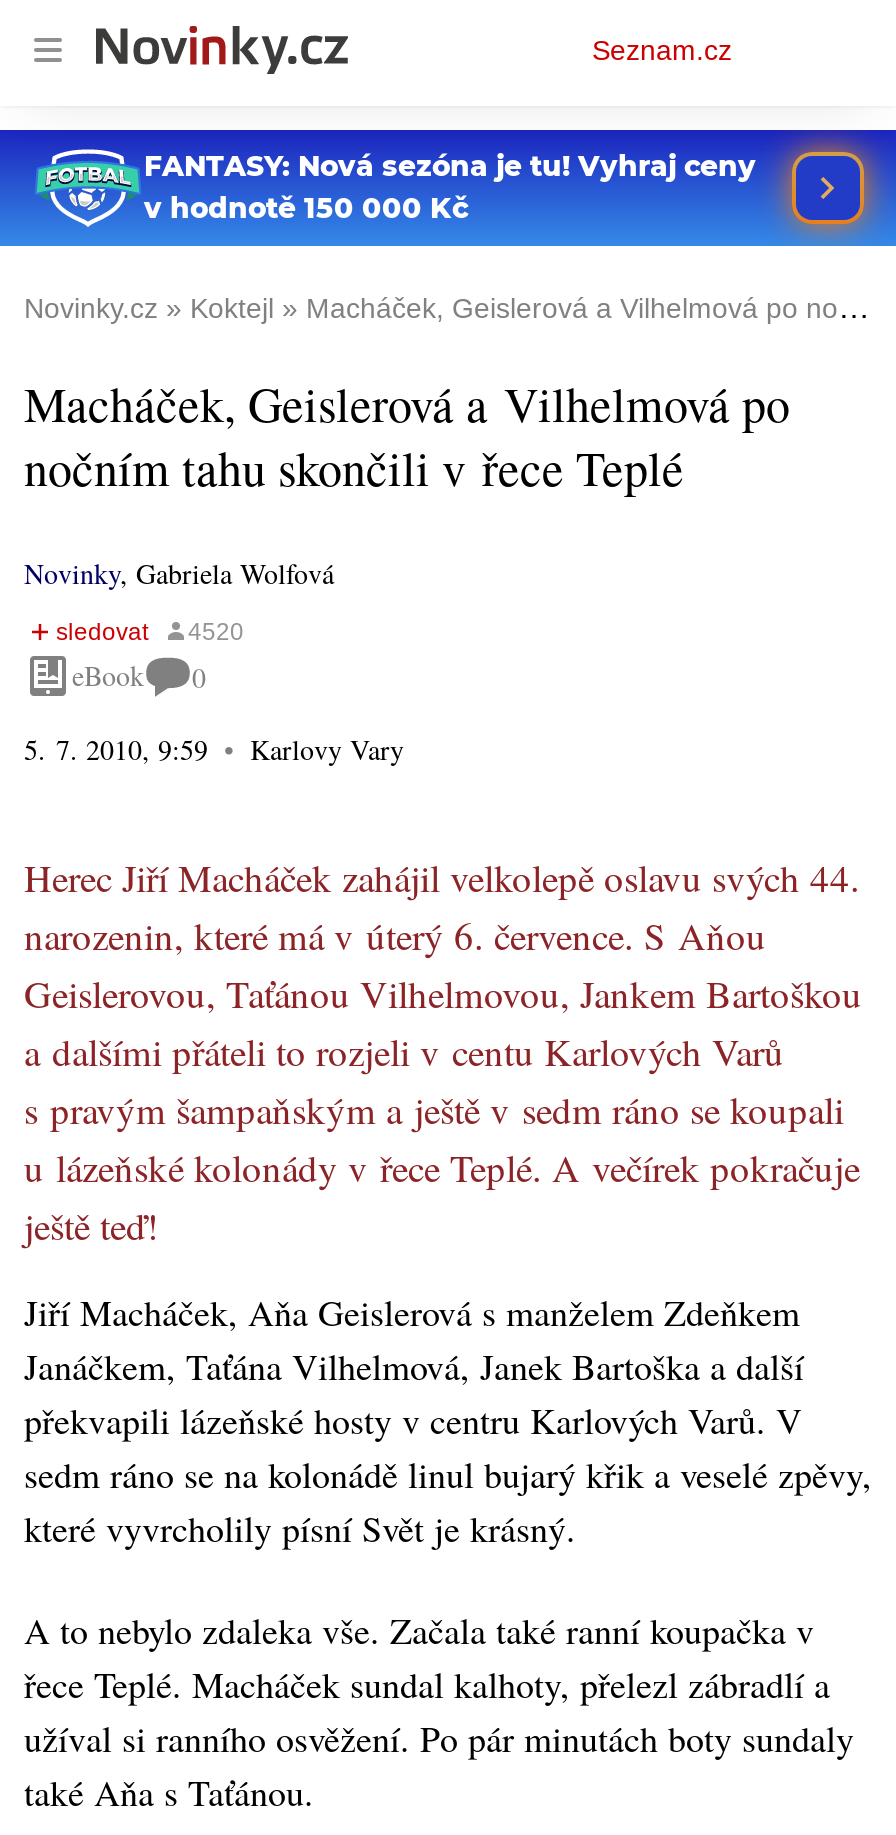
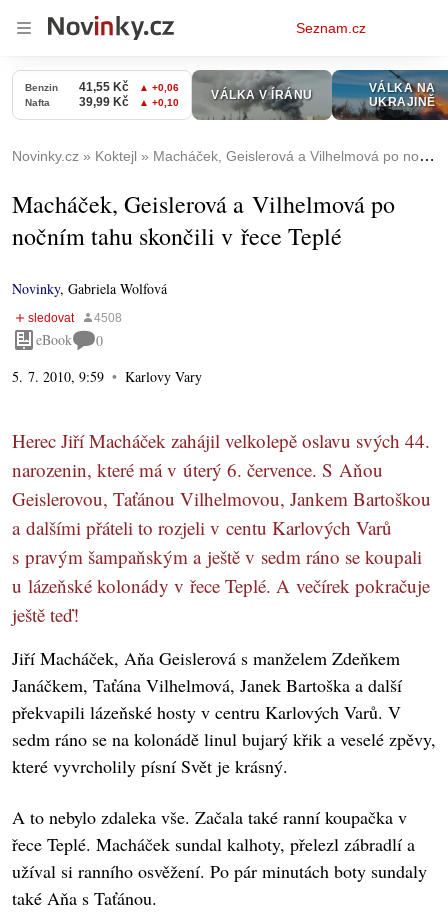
[6,128,890,248] [image] -> [3,68,445,125] [image]

